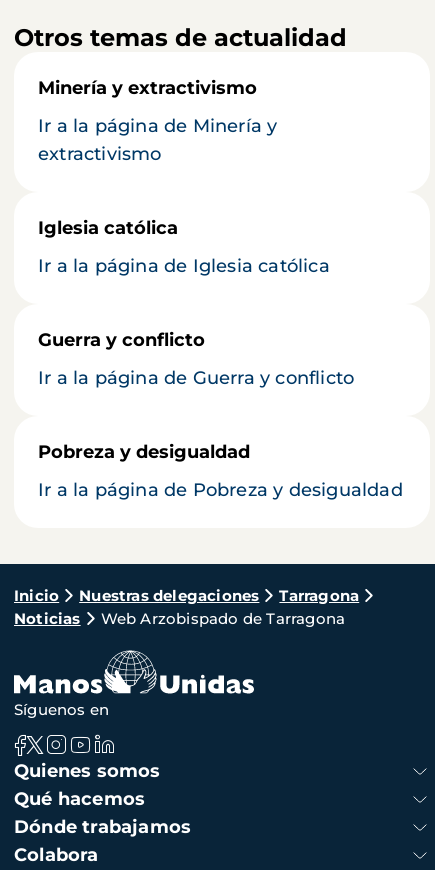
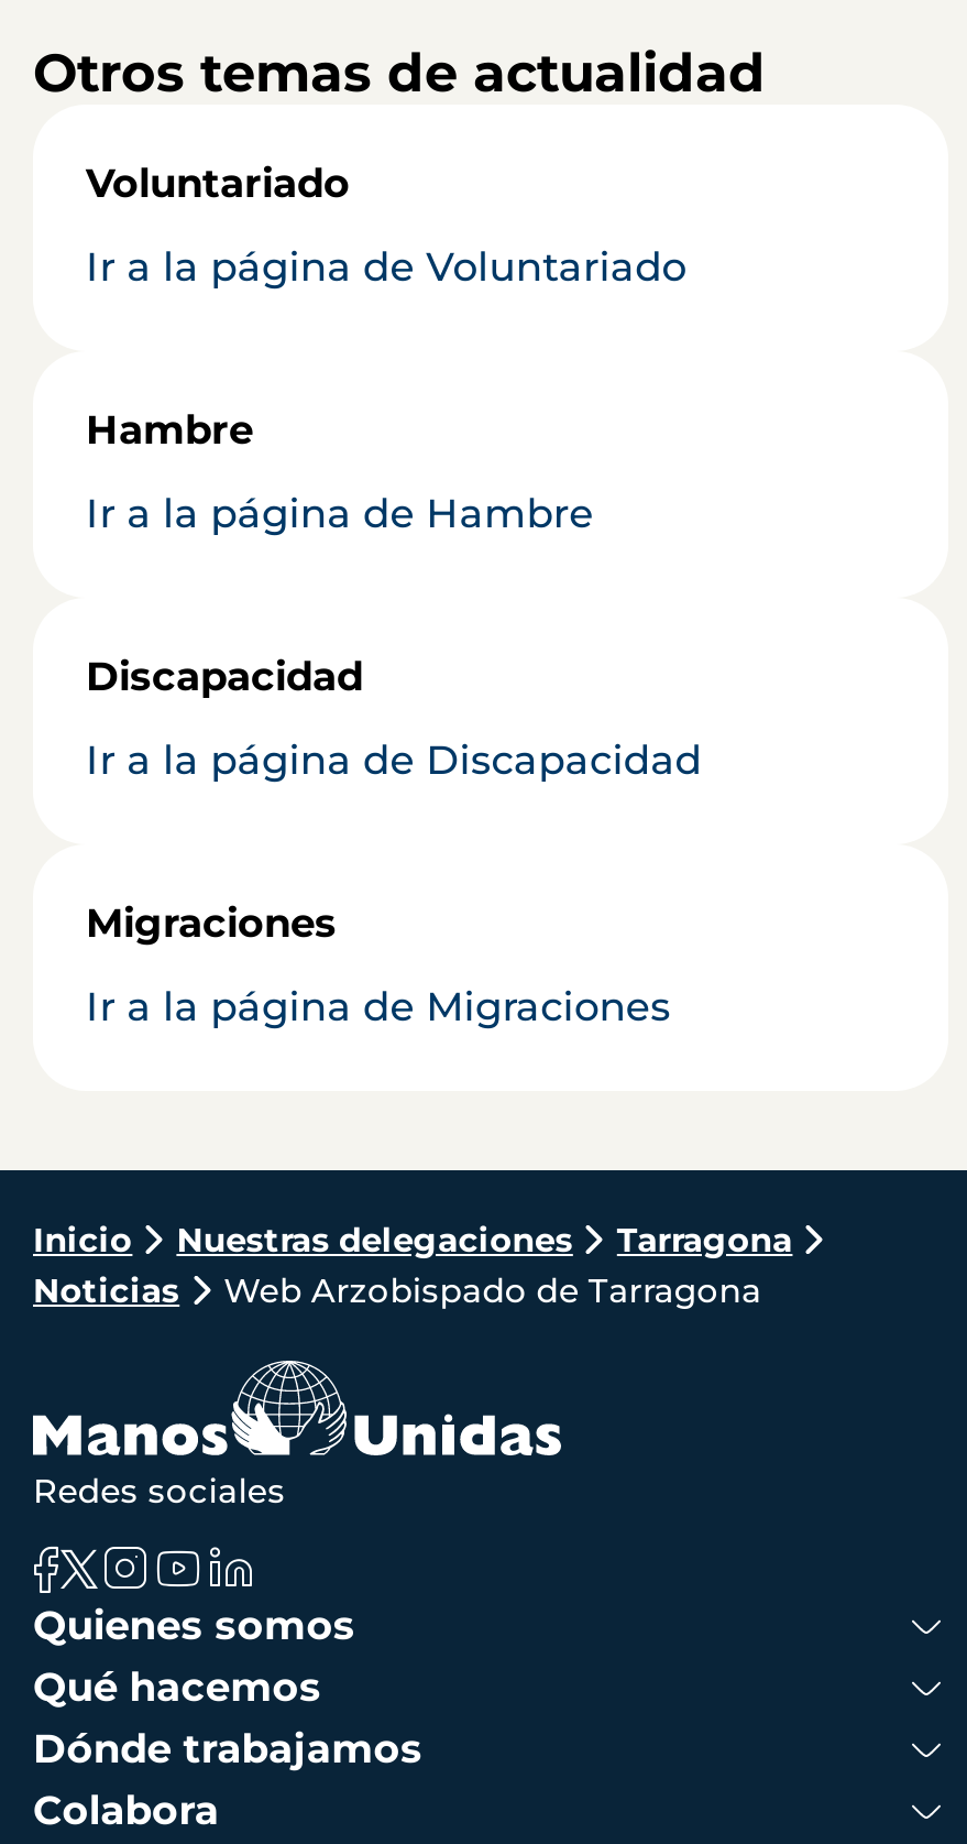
[38,77,257,99] Minería y extractivismo -> [86,160,350,209] Voluntariado
[38,115,277,165] Ir a la página de Minería y | extractivismo -> [86,244,686,292] Ir a la página de Voluntariado
[38,217,178,239] Iglesia católica -> [86,407,253,455] Hambre
[38,255,330,277] Ir a la página de Iglesia católica -> [86,490,594,539] Ir a la página de Hambre
[38,329,205,351] Guerra y conflicto -> [86,653,363,702] Discapacidad
[38,367,354,389] Ir a la página de Guerra y conflicto -> [86,737,702,785] Ir a la página de Discapacidad
[38,441,250,463] Pobreza y desigualdad -> [86,900,337,948] Migraciones
[38,479,403,501] Ir a la página de Pobreza y desigualdad -> [86,984,671,1032] Ir a la página de Migraciones
[14,700,109,719] Síguenos en -> [33,1470,286,1512] Redes sociales

